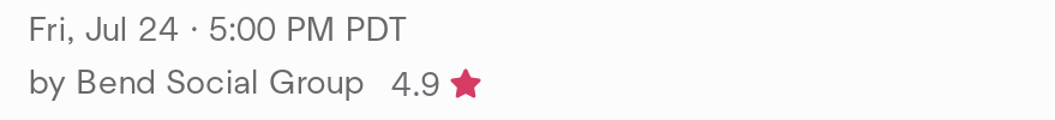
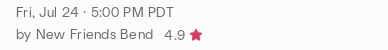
[29,66,364,100] by Bend Social Group -> [16,27,153,41] by New Friends Bend

